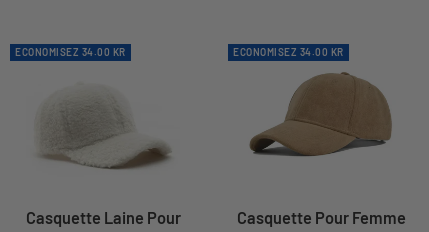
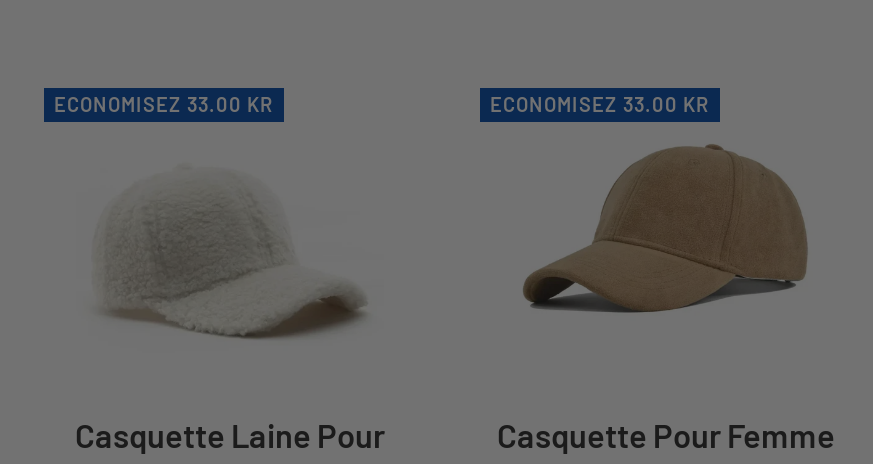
[15,46,125,58] ECONOMISEZ 34.00 KR -> [54,93,273,117] ECONOMISEZ 33.00 KR
[233,46,343,58] ECONOMISEZ 34.00 KR -> [490,93,709,117] ECONOMISEZ 33.00 KR

